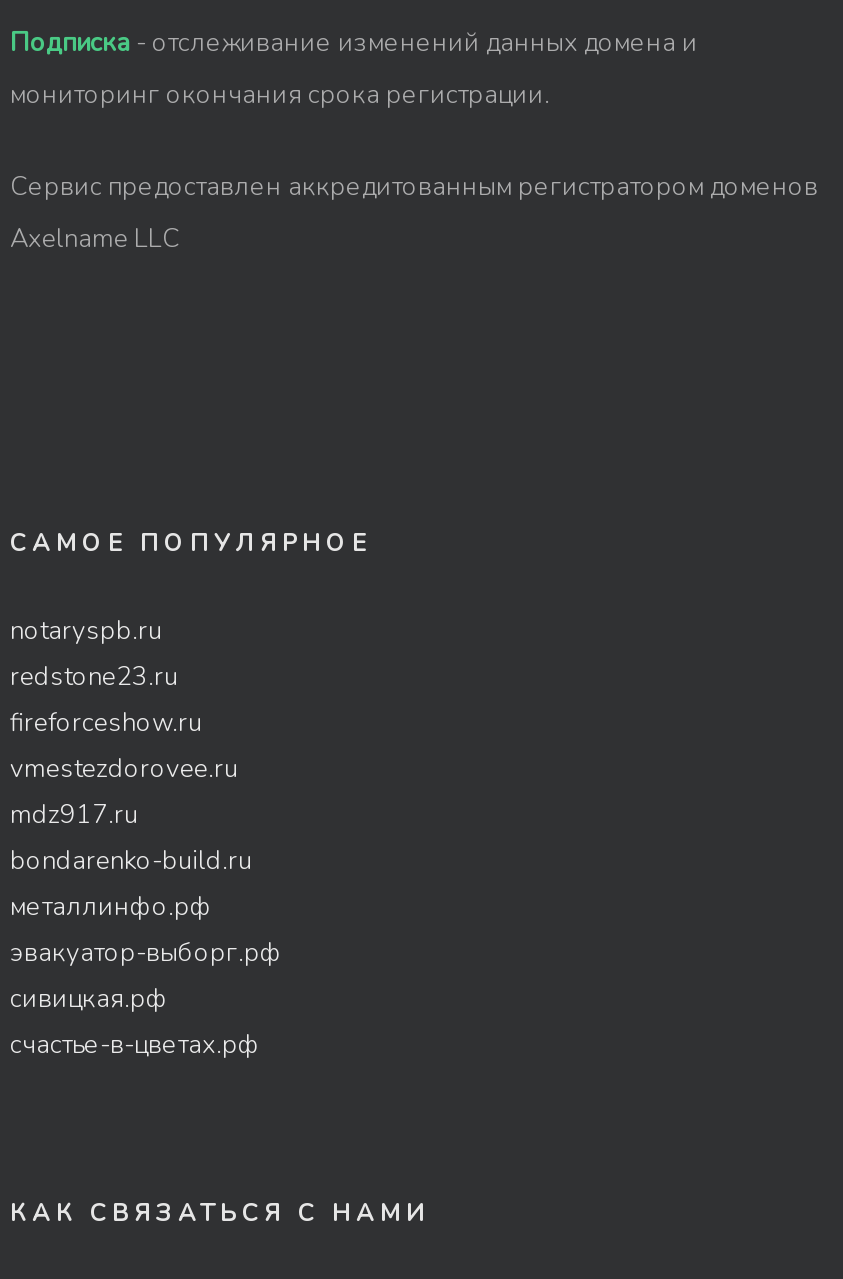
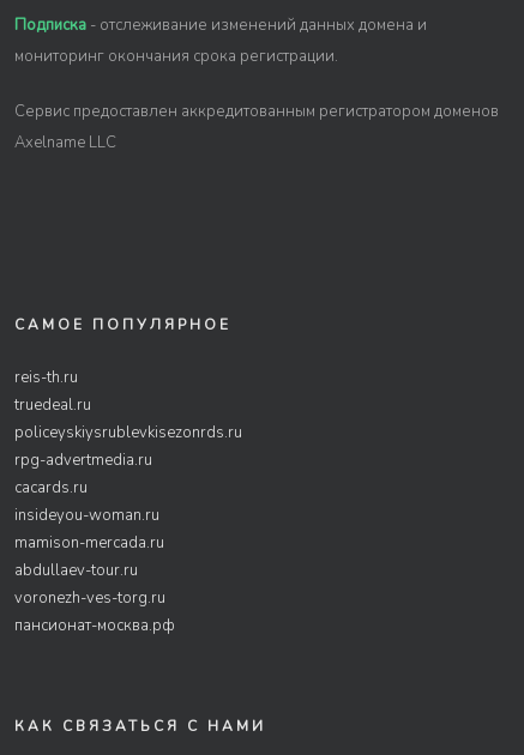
[10,613,282,1063] notaryspb.ru | redstone23.ru | fireforceshow.ru | vmestezdorovee.ru | mdz917.ru | bondarenko-build.ru | металлинфо.рф | эвакуатор-выборг.рф | сивицкая.рф | счастье-в-цветах.рф -> [14,367,242,636] reis-th.ru | truedeal.ru | policeyskiysrublevkisezonrds.ru | rpg-advertmedia.ru | cacards.ru | insideyou-woman.ru | mamison-mercada.ru | abdullaev-tour.ru | voronezh-ves-torg.ru | пансионат-москва.рф

